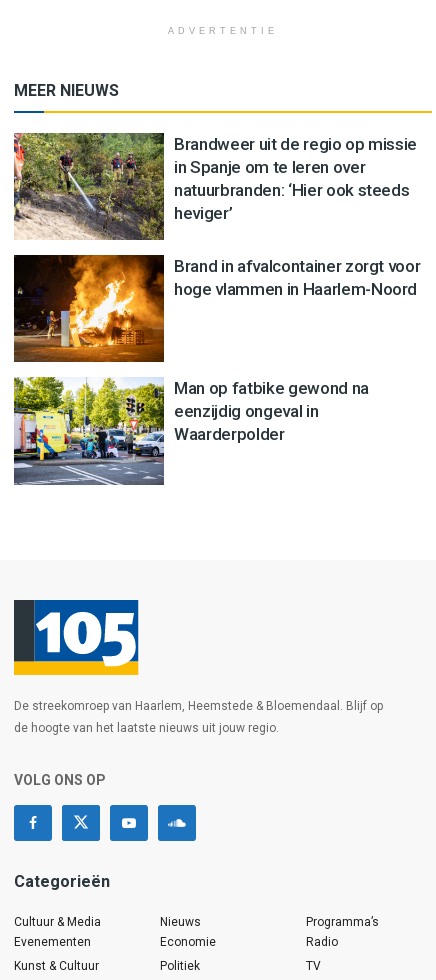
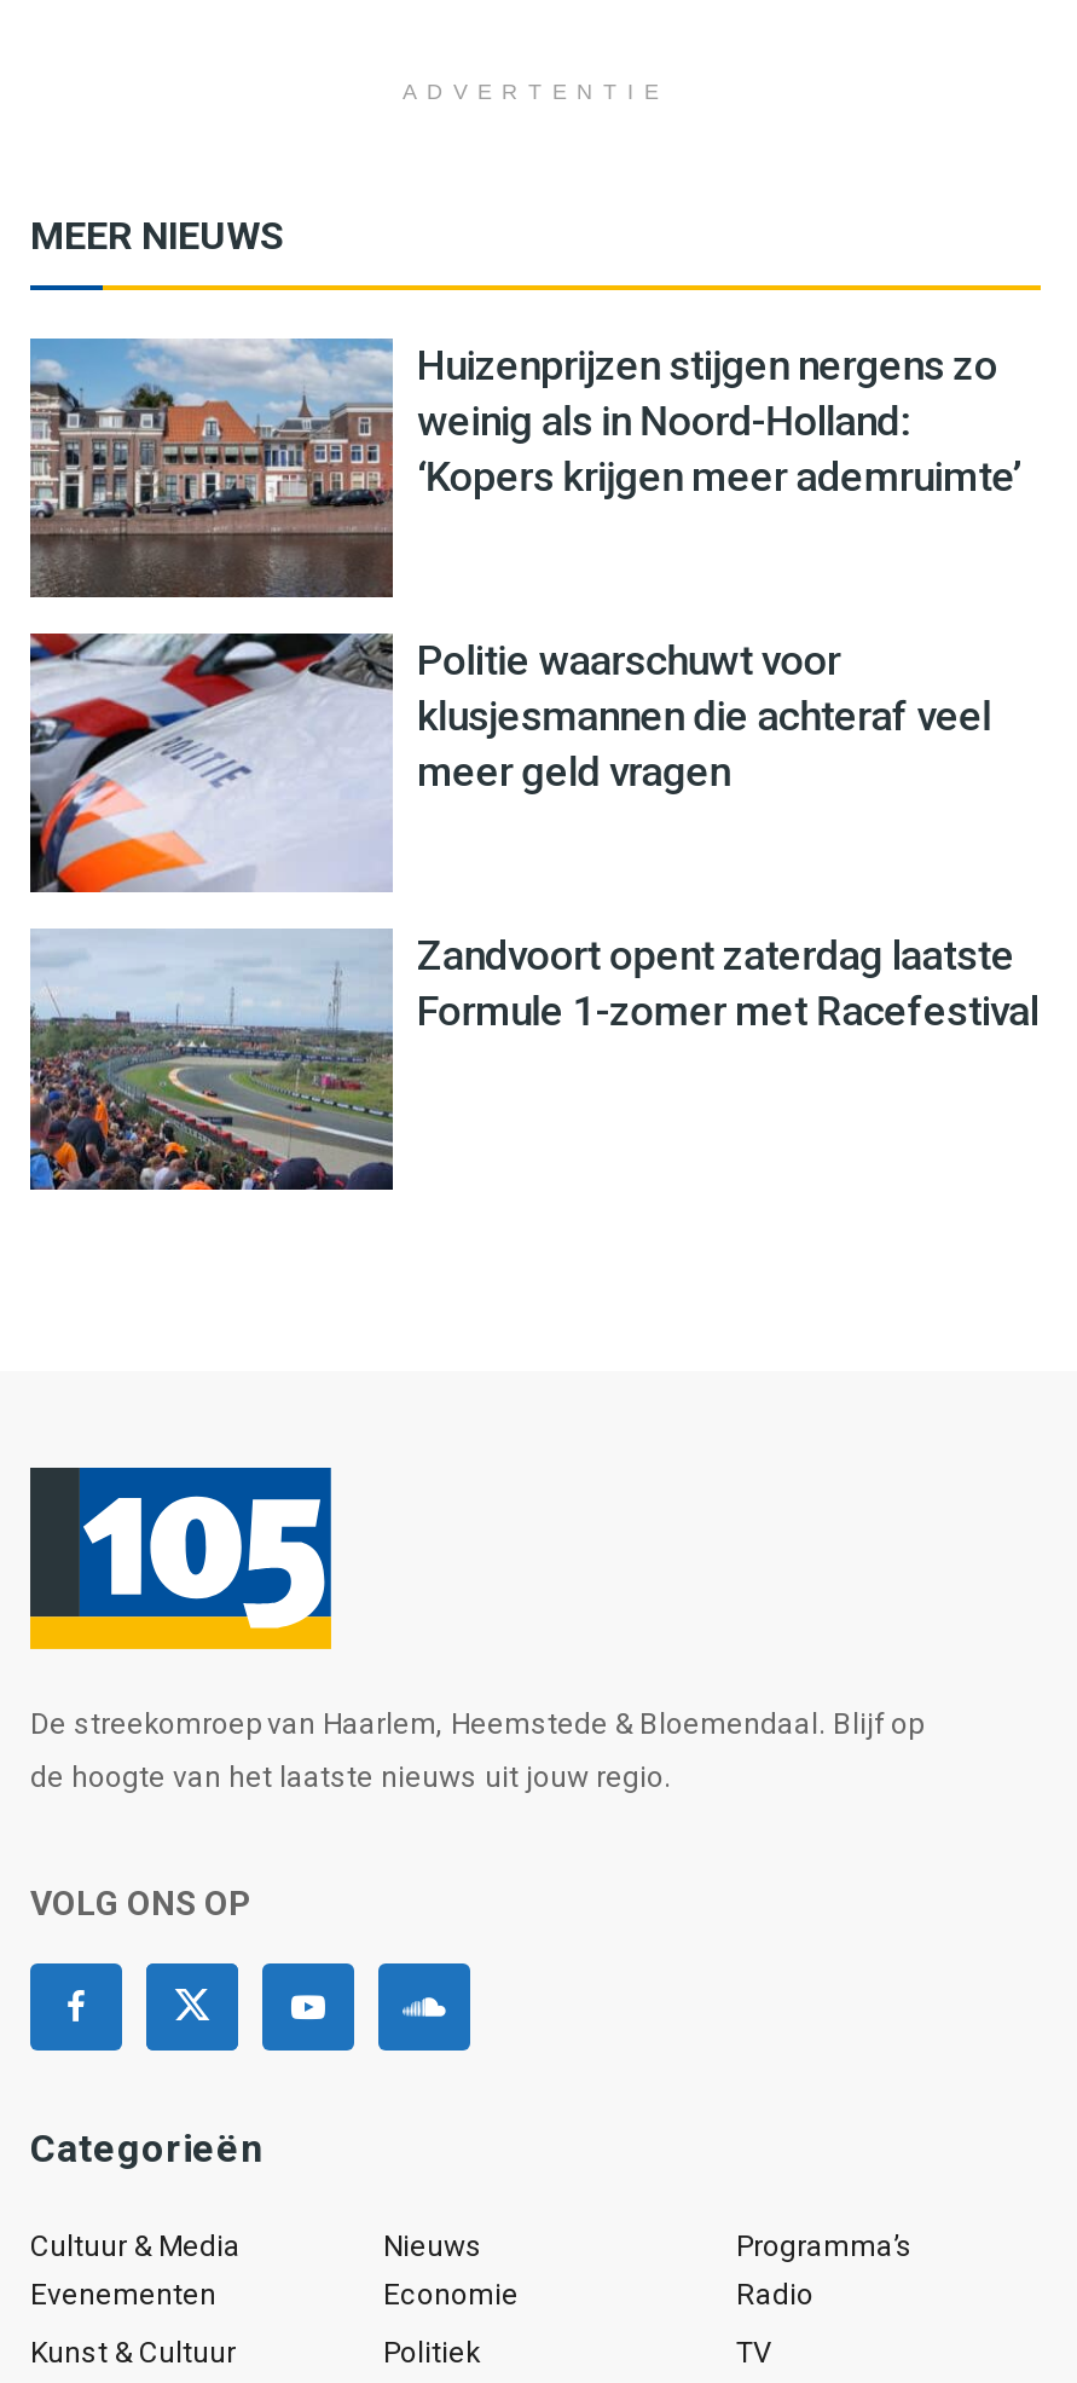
[13,132,417,240] [image] | Brandweer uit de regio op missie | in Spanje om te leren over | natuurbranden: ‘Hier ook steeds | heviger’ -> [28,336,1022,600] [image] | Huizenprijzen stijgen nergens zo | weinig als in Noord-Holland: | ‘Kopers krijgen meer ademruimte’
[13,254,420,363] [image] | Brand in afvalcontainer zorgt voor | hoge vlammen in Haarlem-Noord -> [28,631,991,895] [image] | Politie waarschuwt voor | klusjesmannen die achteraf veel | meer geld vragen
[13,376,369,486] [image] | Man op fatbike gewond na | eenzijdig ongeval in | Waarderpolder -> [28,929,1039,1192] [image] | Zandvoort opent zaterdag laatste | Formule 1-zomer met Racefestival

